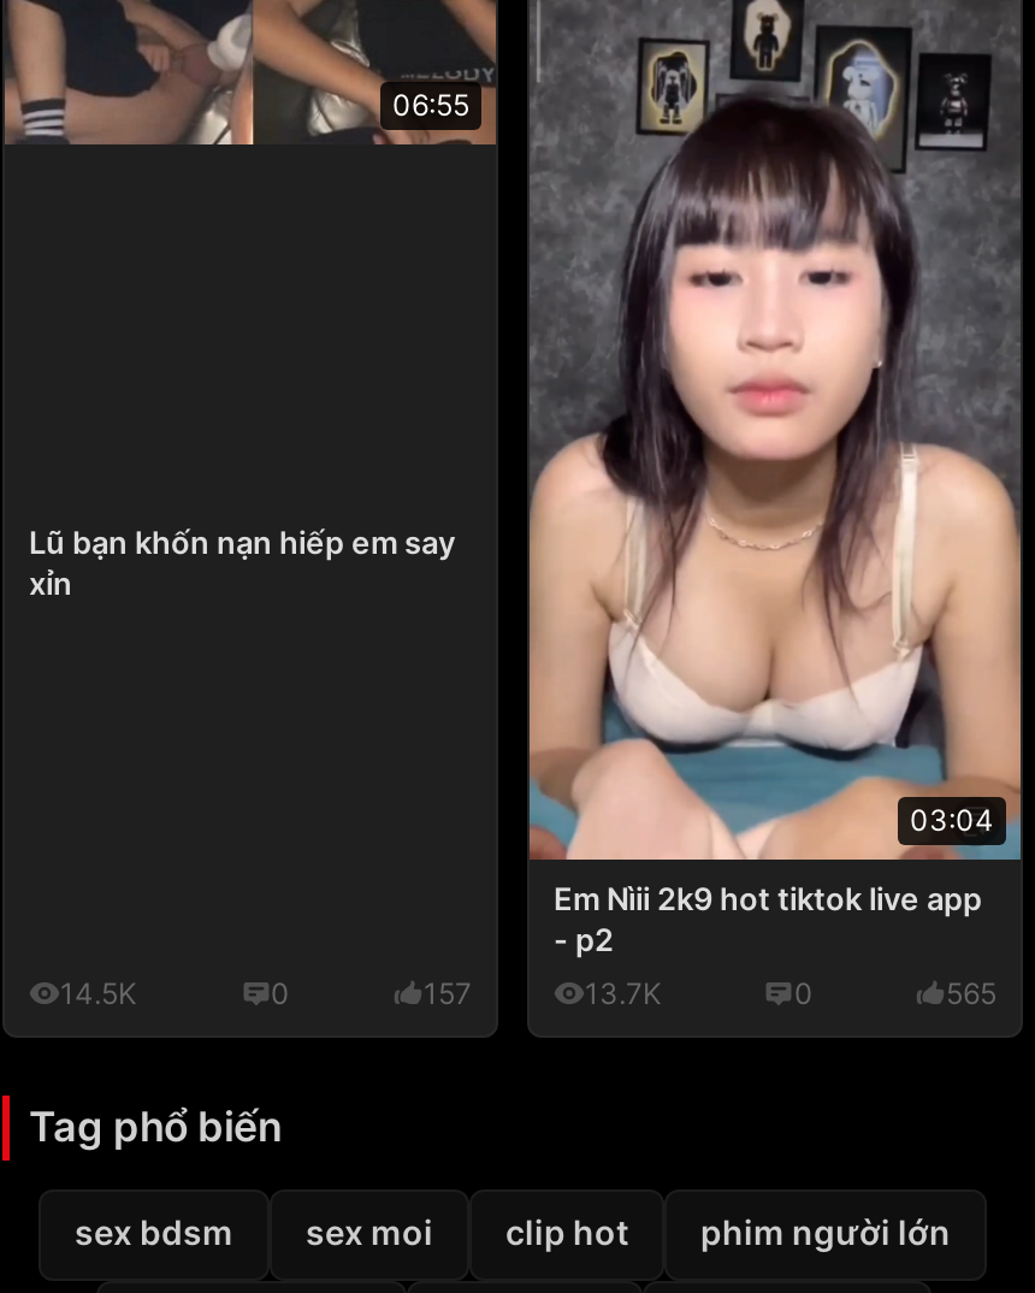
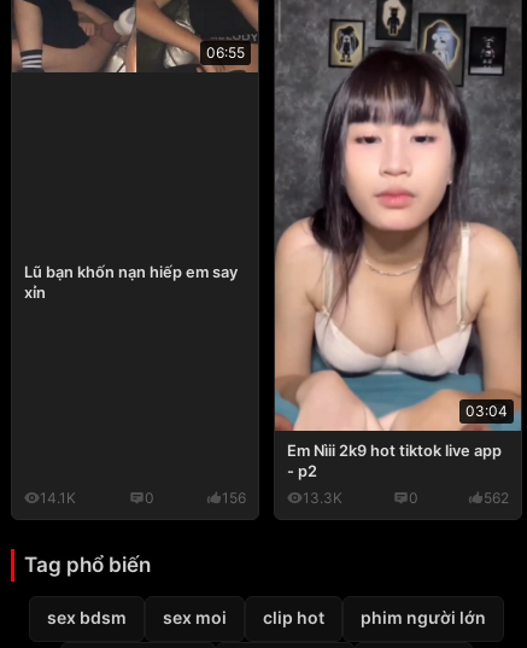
[60,976,137,1012] 14.5K -> [40,489,76,507] 14.1K
[424,976,472,1012] 157 -> [222,489,246,507] 156
[585,976,662,1012] 13.7K -> [303,489,342,507] 13.3K
[946,976,996,1012] 565 -> [484,489,509,507] 562

